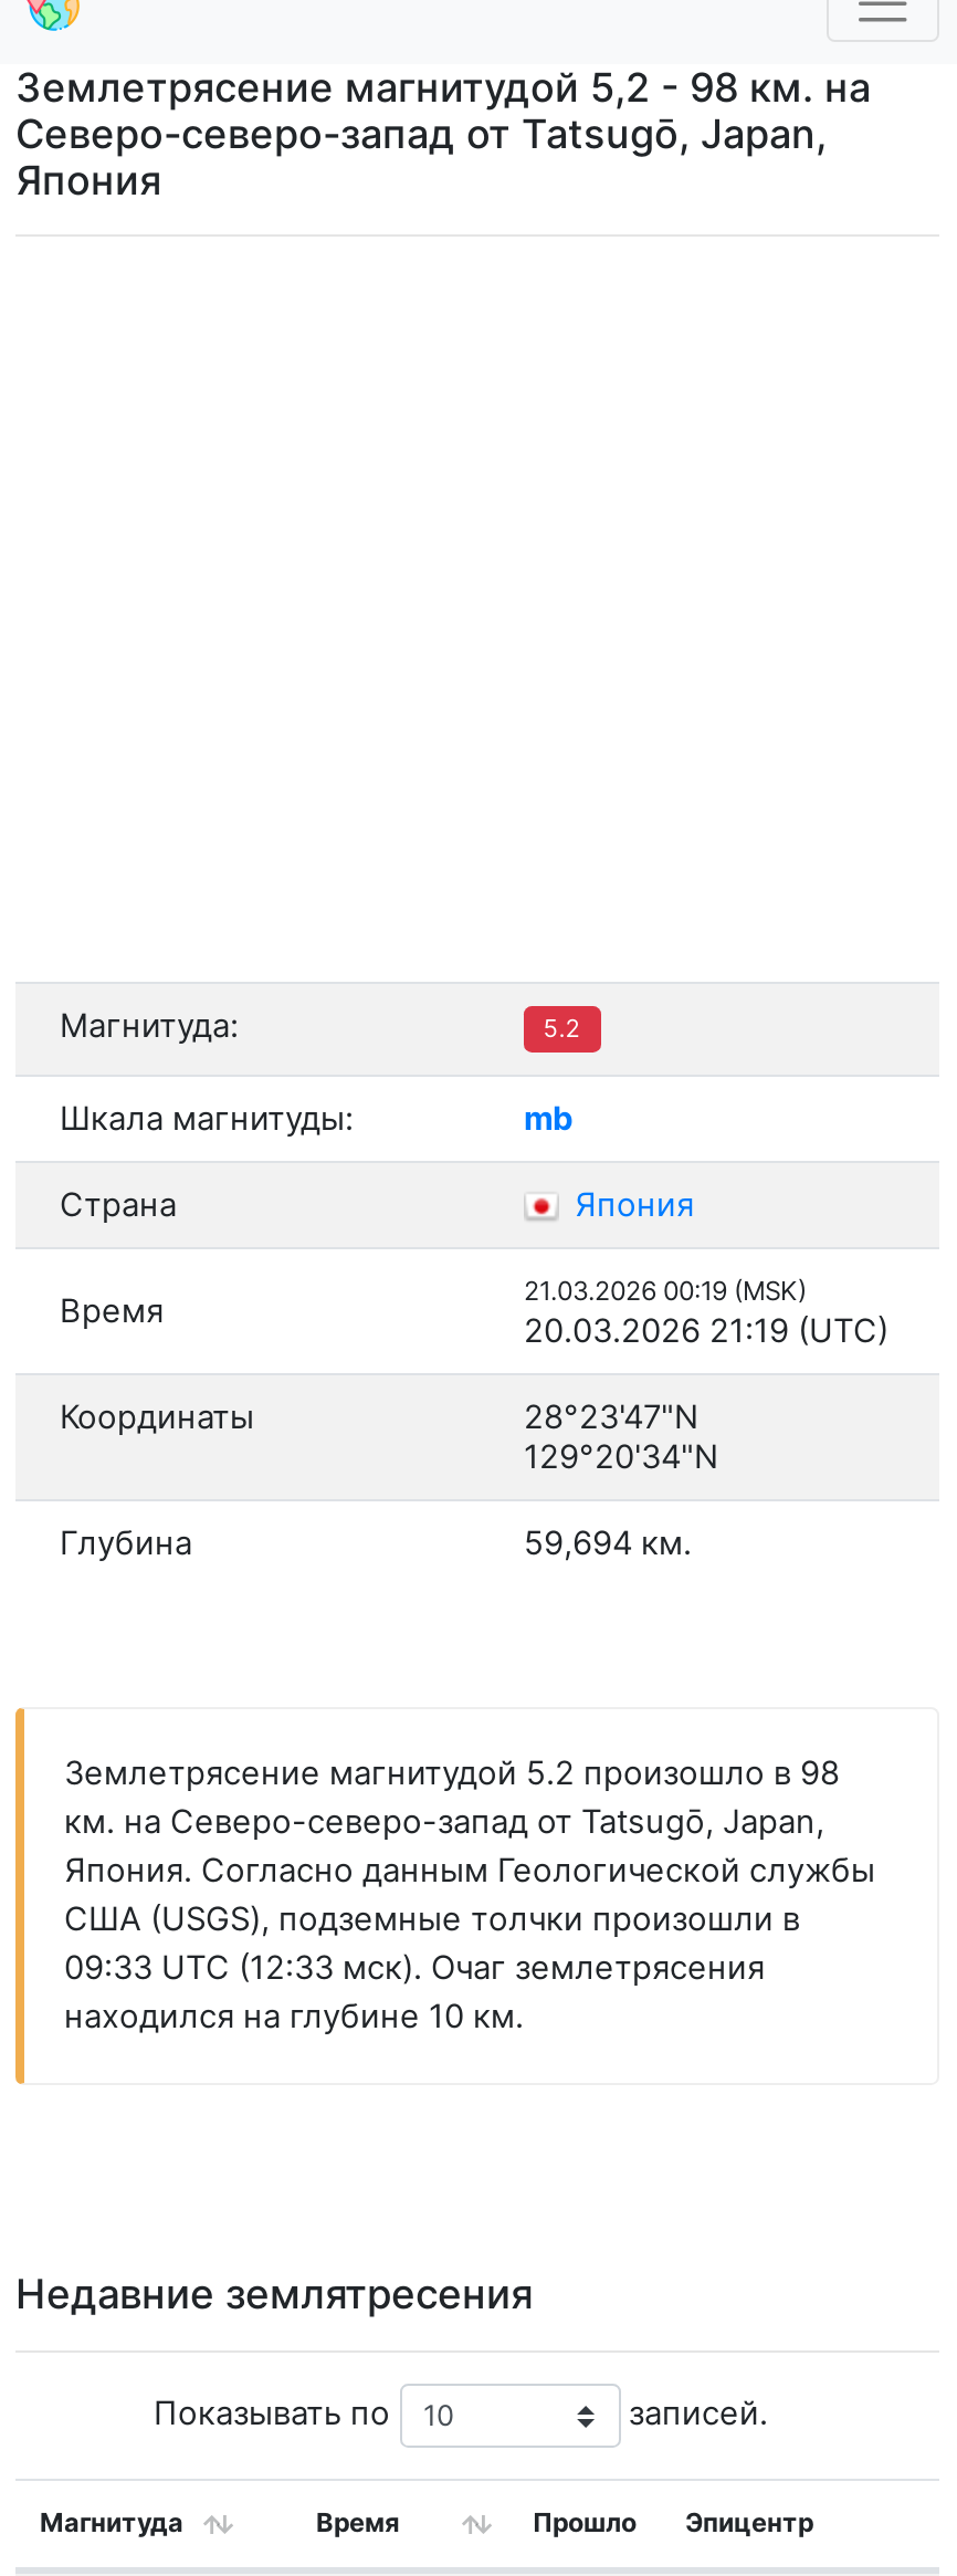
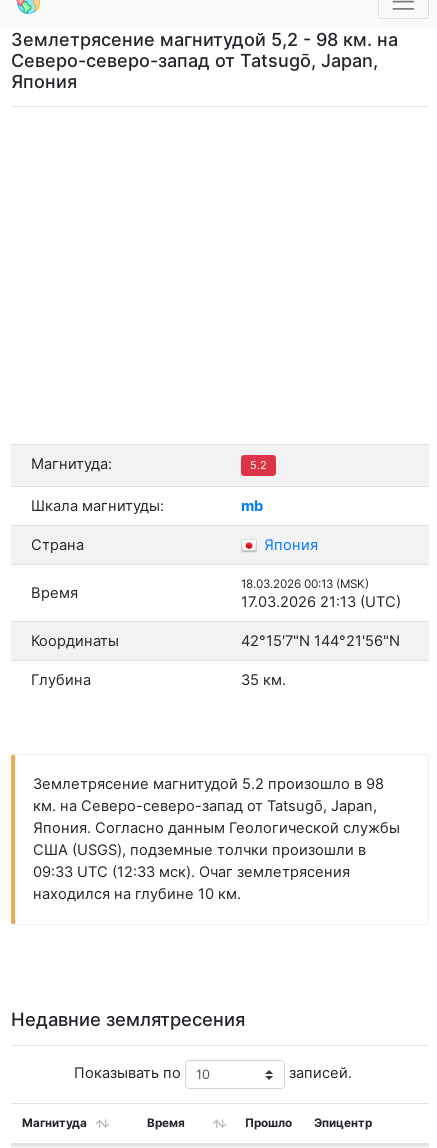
[524,1276,807,1307] 21.03.2026 00:19 (MSK) -> [241,577,369,591] 18.03.2026 00:13 (MSK)
[524,1311,888,1351] 20.03.2026 21:19 (UTC) -> [241,593,401,611] 17.03.2026 21:13 (UTC)
[524,1398,718,1477] 28°23'47"N | 129°20'34"N -> [241,632,400,650] 42°15'7"N 144°21'56"N
[524,1524,692,1564] 59,694 км. -> [241,671,286,689] 35 км.

